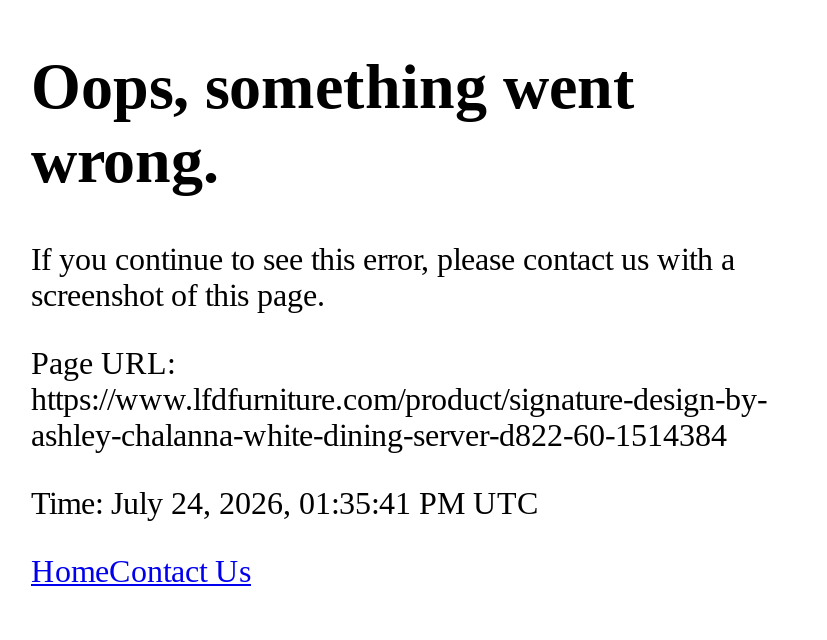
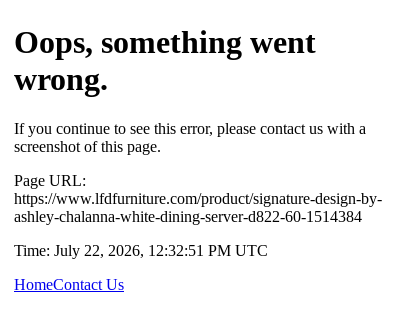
[31,486,539,520] Time: July 24, 2026, 01:35:41 PM UTC -> [14,242,268,259] Time: July 22, 2026, 12:32:51 PM UTC

